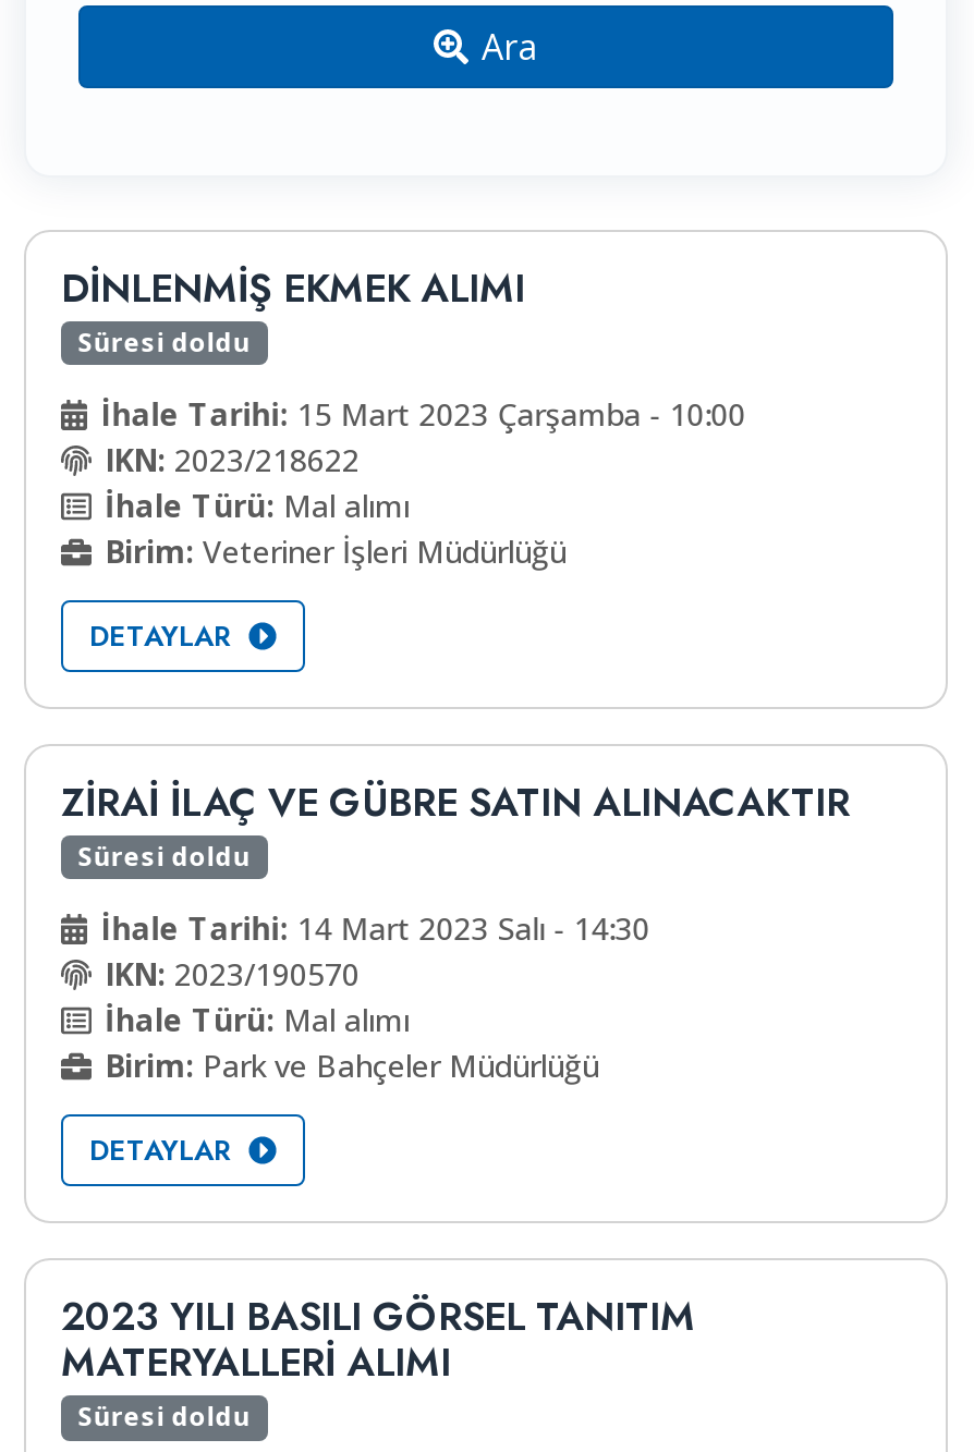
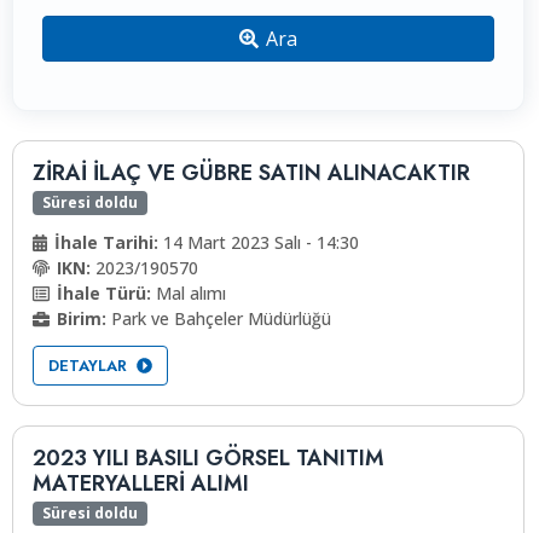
[61,260,746,657] DİNLENMİŞ EKMEK ALIMI | Süresi doldu | İhale Tarihi: 15 Mart 2023 Çarşamba - 10:00 | IKN: 2023/218622 | İhale Türü: Mal alımı | Birim: Veteriner İşleri Müdürlüğü | DETAYLAR -> none

